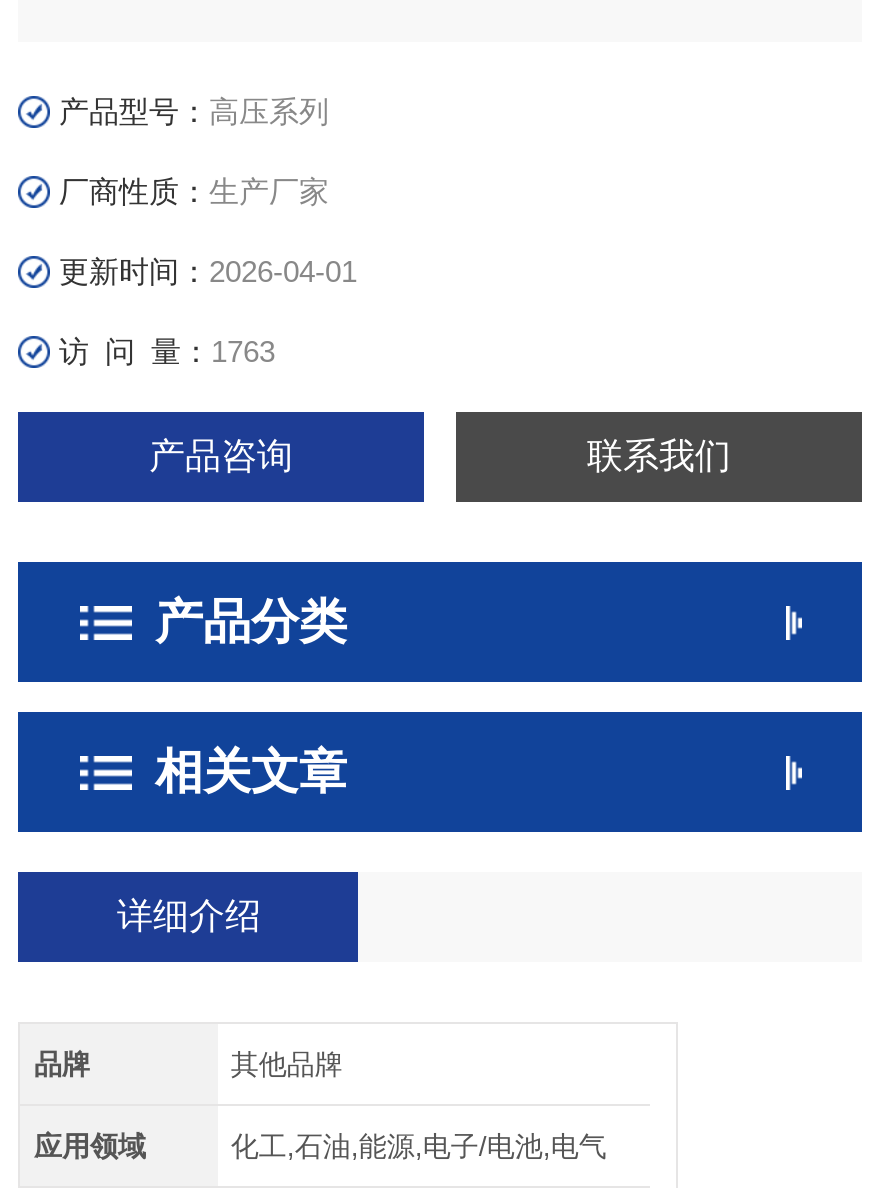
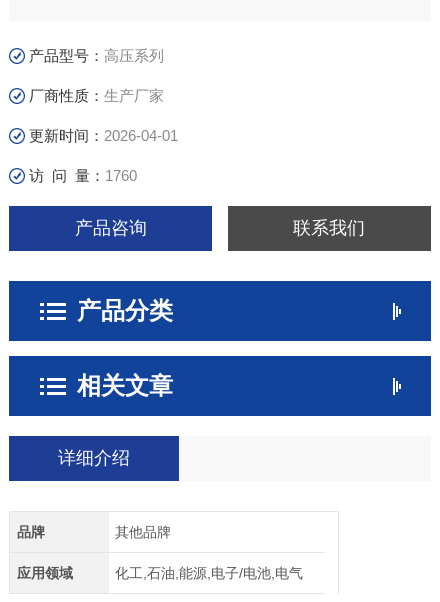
[59,334,275,368] 访 问 量：1763 -> [29,167,137,184] 访 问 量：1760

